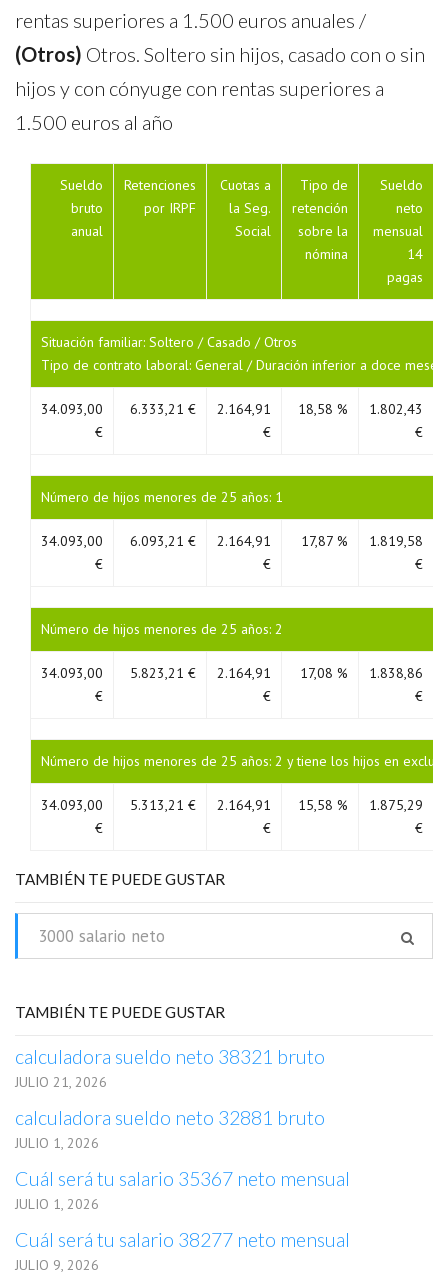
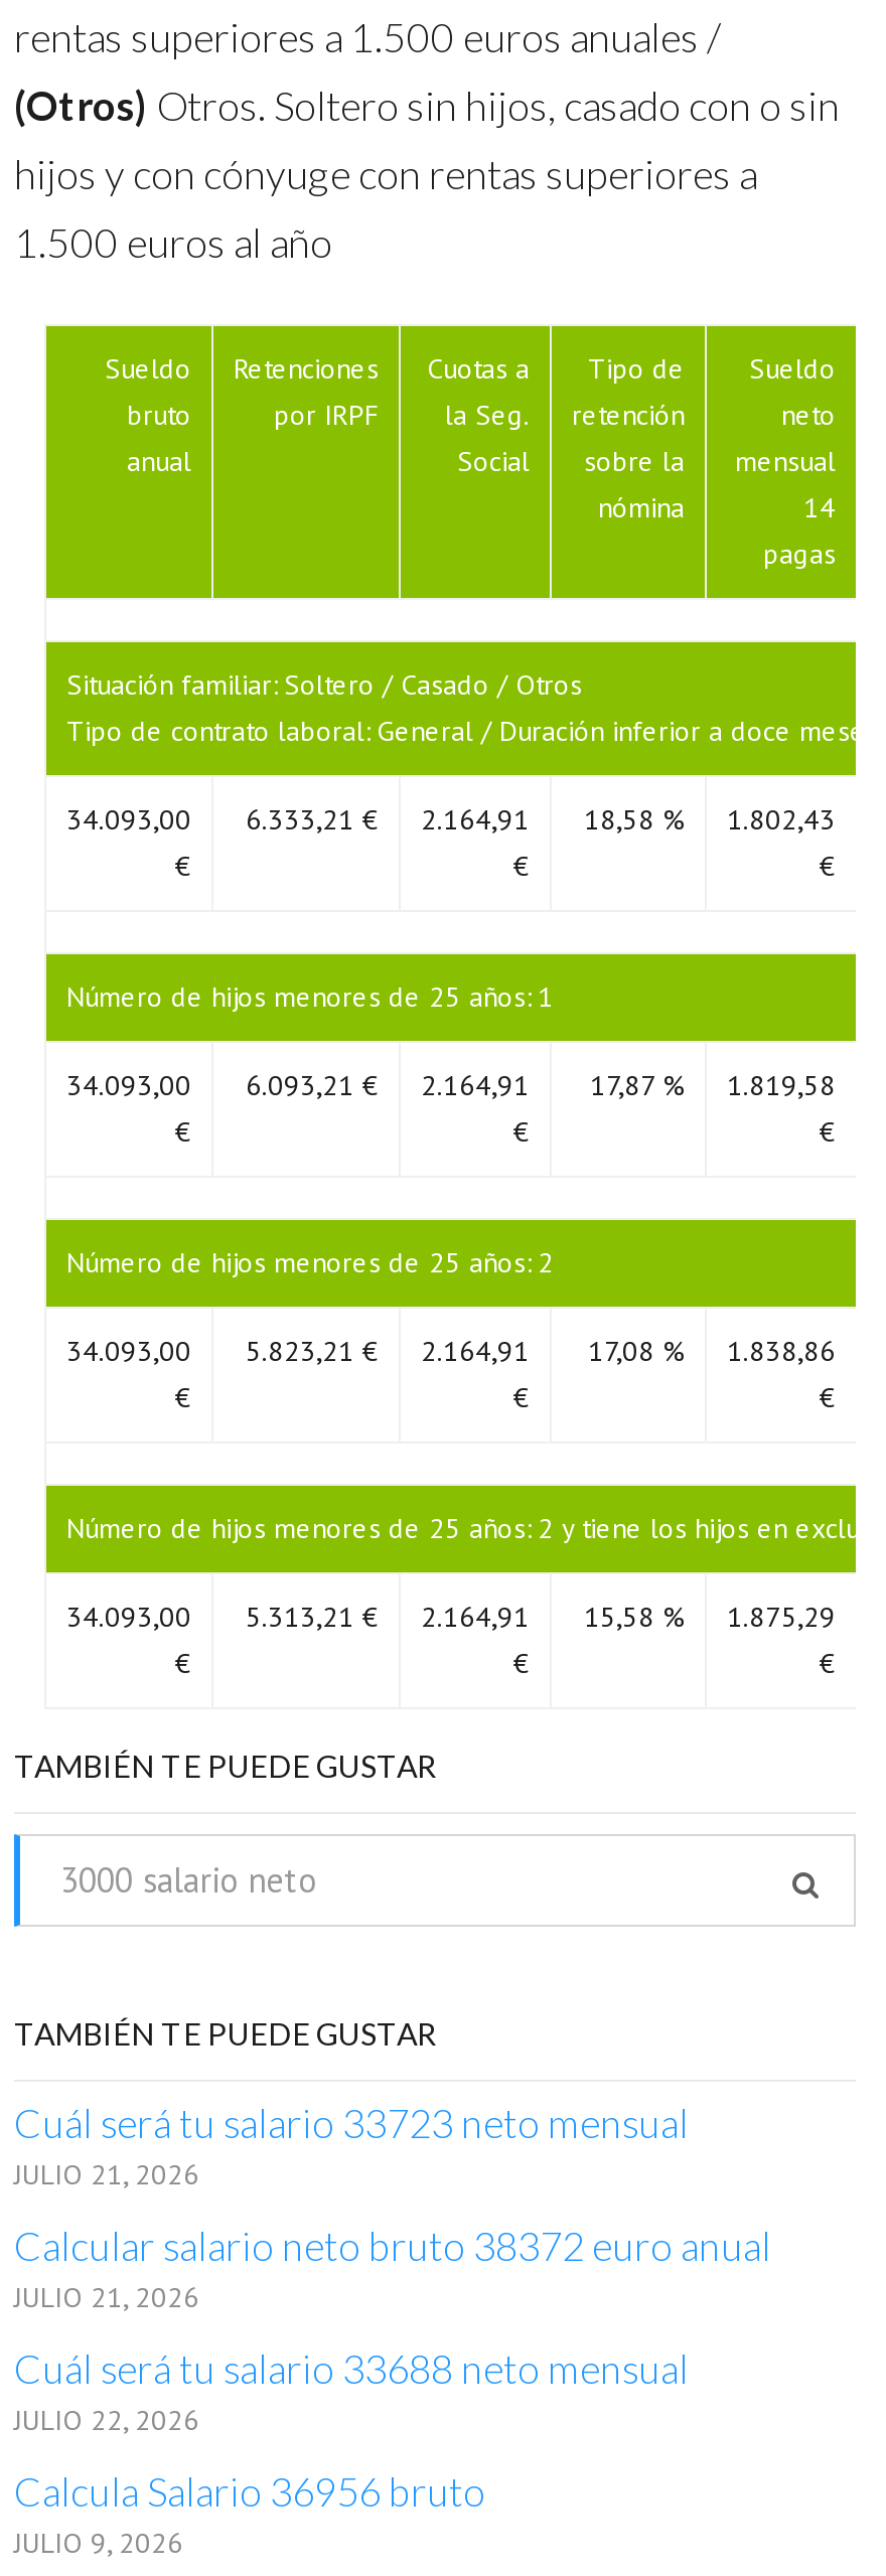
[15,1045,325,1068] calculadora sueldo neto 38321 bruto -> [14,2100,689,2146] Cuál será tu salario 33723 neto mensual
[15,1106,325,1152] calculadora sueldo neto 32881 bruto | JULIO 1, 2026 -> [14,2223,771,2315] Calcular salario neto bruto 38372 euro anual | JULIO 21, 2026
[15,1167,350,1213] Cuál será tu salario 35367 neto mensual | JULIO 1, 2026 -> [14,2345,689,2438] Cuál será tu salario 33688 neto mensual | JULIO 22, 2026
[15,1228,350,1251] Cuál será tu salario 38277 neto mensual -> [14,2468,485,2515] Calcula Salario 36956 bruto

